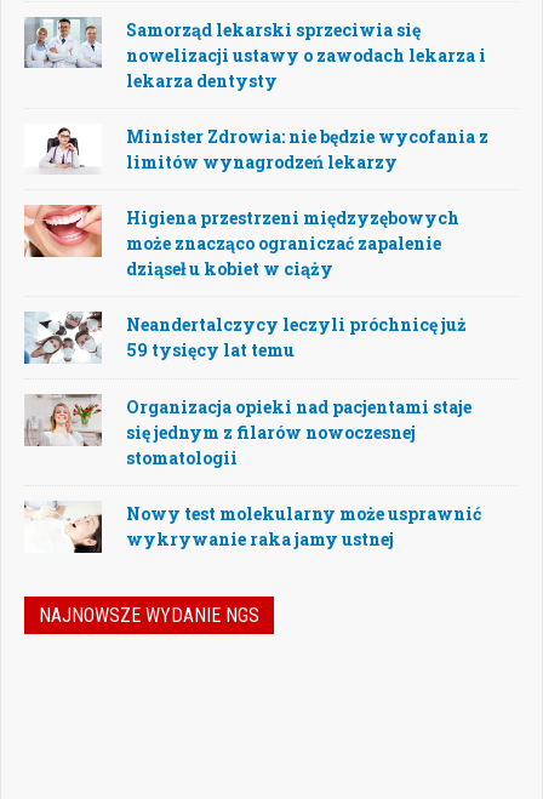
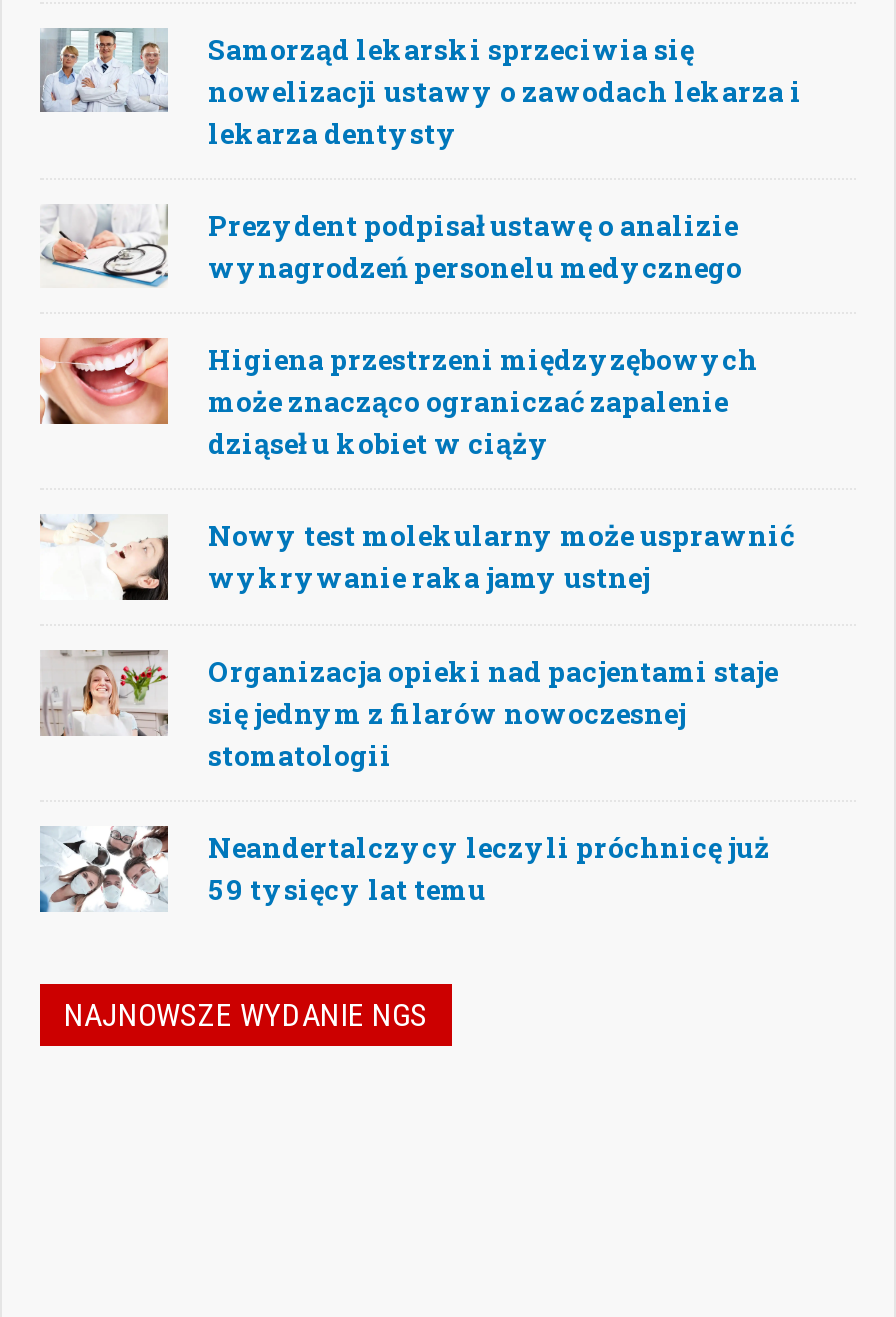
[25,125,488,173] [image] | Minister Zdrowia: nie będzie wycofania z | limitów wynagrodzeń lekarzy -> [40,204,742,288] [image] | Prezydent podpisał ustawę o analizie | wynagrodzeń personelu medycznego
moved [23,310,467,365] -> [38,824,770,914]: [image] | Neandertalczycy leczyli próchnicę już | 59 tysięcy lat temu
moved [24,501,481,554] -> [40,514,794,602]: [image] | Nowy test molekularny może usprawnić | wykrywanie raka jamy ustnej

